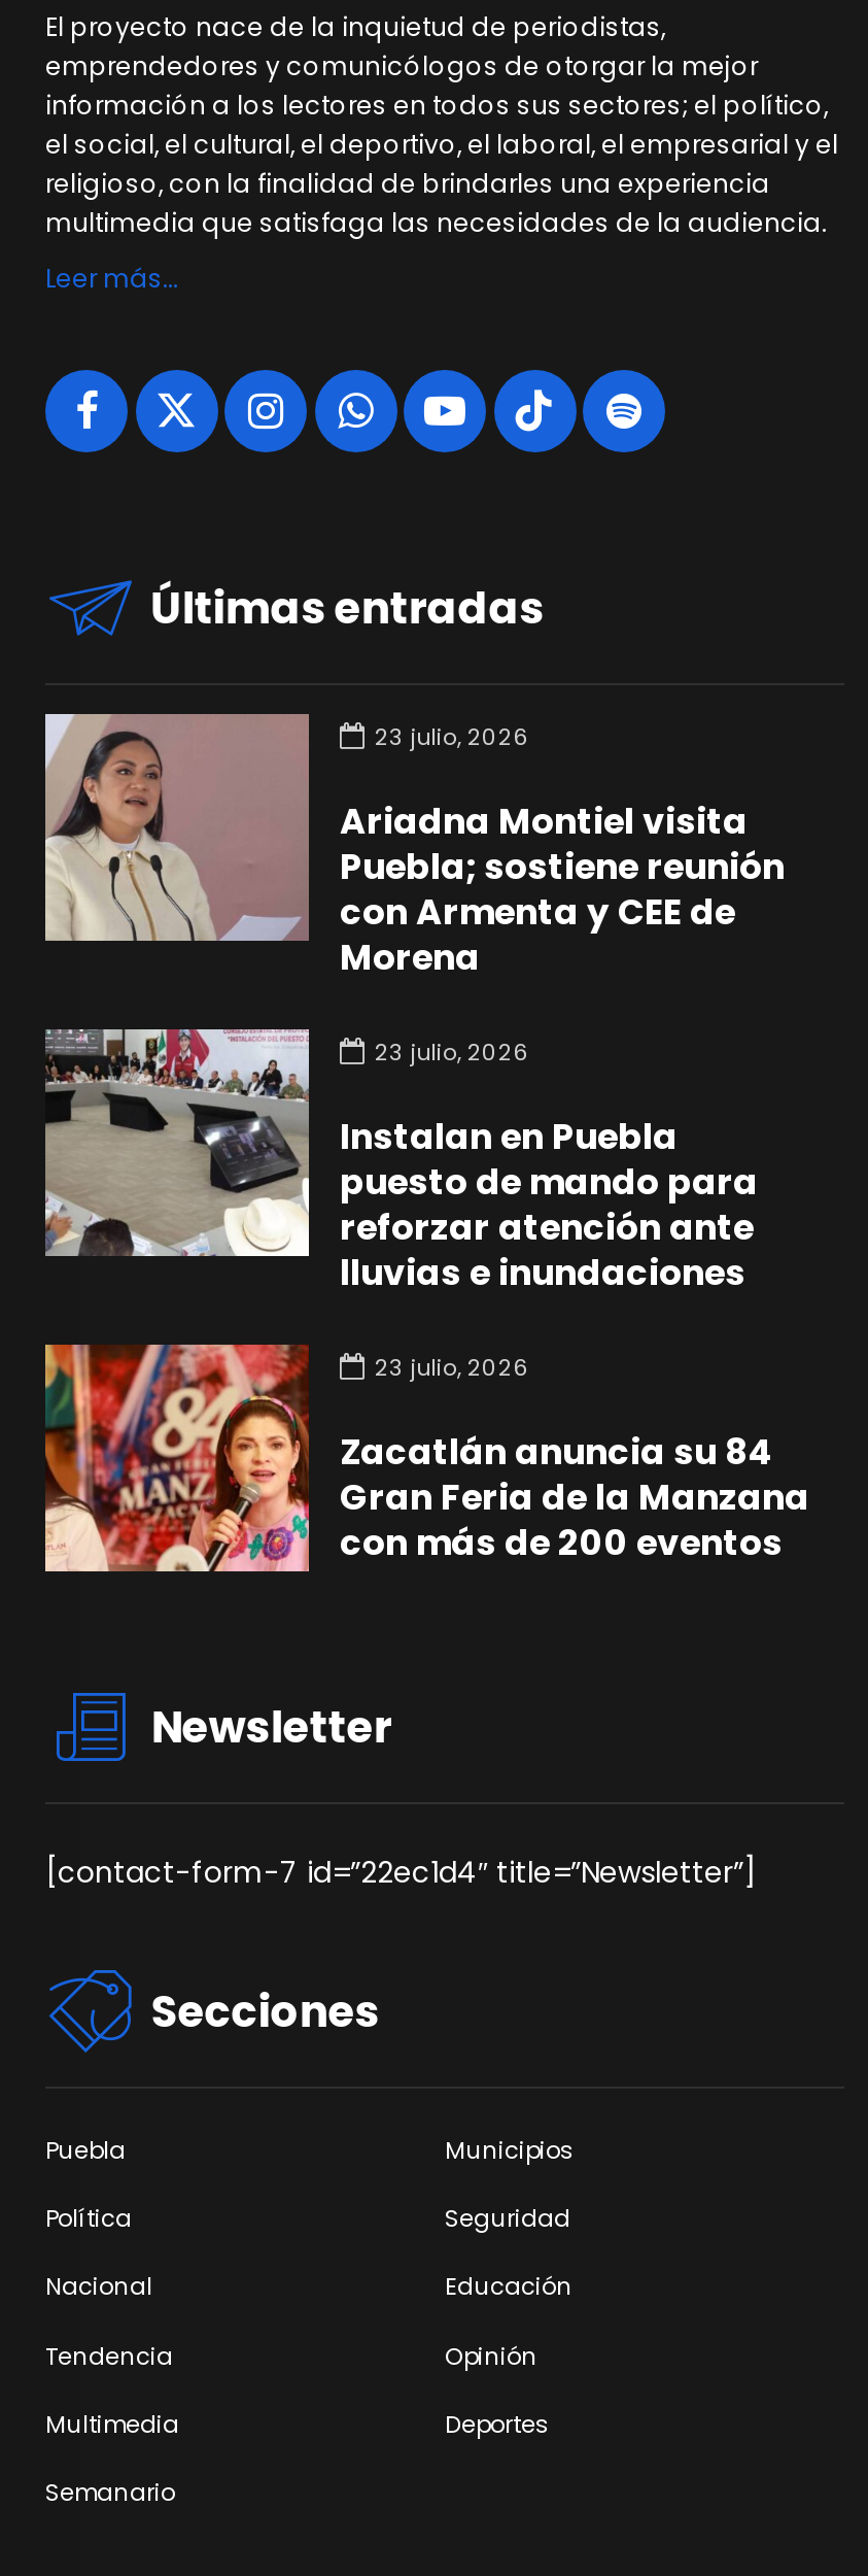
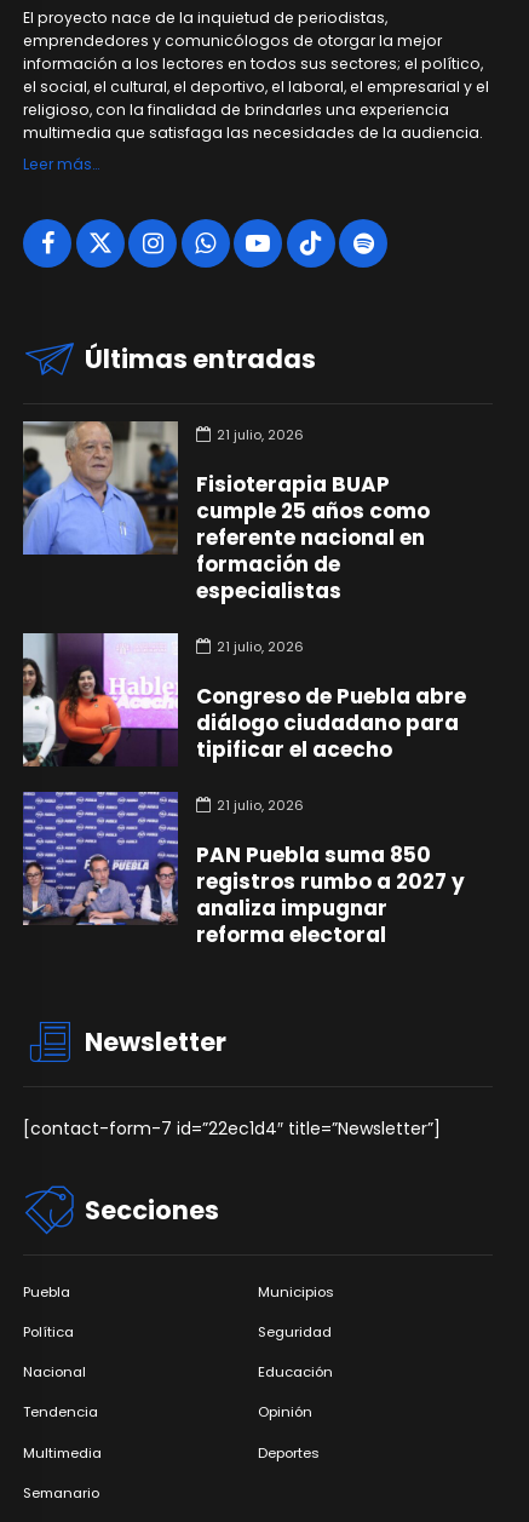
[43,713,785,983] [image] | Ariadna Montiel visita | Puebla; sostiene reunión | con Armenta y CEE de | Morena -> [22,420,430,606] [image] | Fisioterapia BUAP | cumple 25 años como | referente nacional en | formación de | especialistas
[375,721,529,754] 23 julio, 2026 -> [217,425,304,444] 21 julio, 2026
[43,1028,758,1297] [image] | Instalan en Puebla | puesto de mando para | reforzar atención ante | lluvias e inundaciones -> [22,632,466,766] [image] | Congreso de Puebla abre | diálogo ciudadano para | tipificar el acecho
[375,1036,529,1069] 23 julio, 2026 -> [217,636,304,656] 21 julio, 2026
[43,1342,809,1574] [image] | Zacatlán anuncia su 84 | Gran Feria de la Manzana | con más de 200 eventos -> [22,791,465,949] [image] | PAN Puebla suma 850 | registros rumbo a 2027 y | analiza impugnar | reforma electoral
[375,1350,529,1383] 23 julio, 2026 -> [217,795,304,814] 21 julio, 2026

